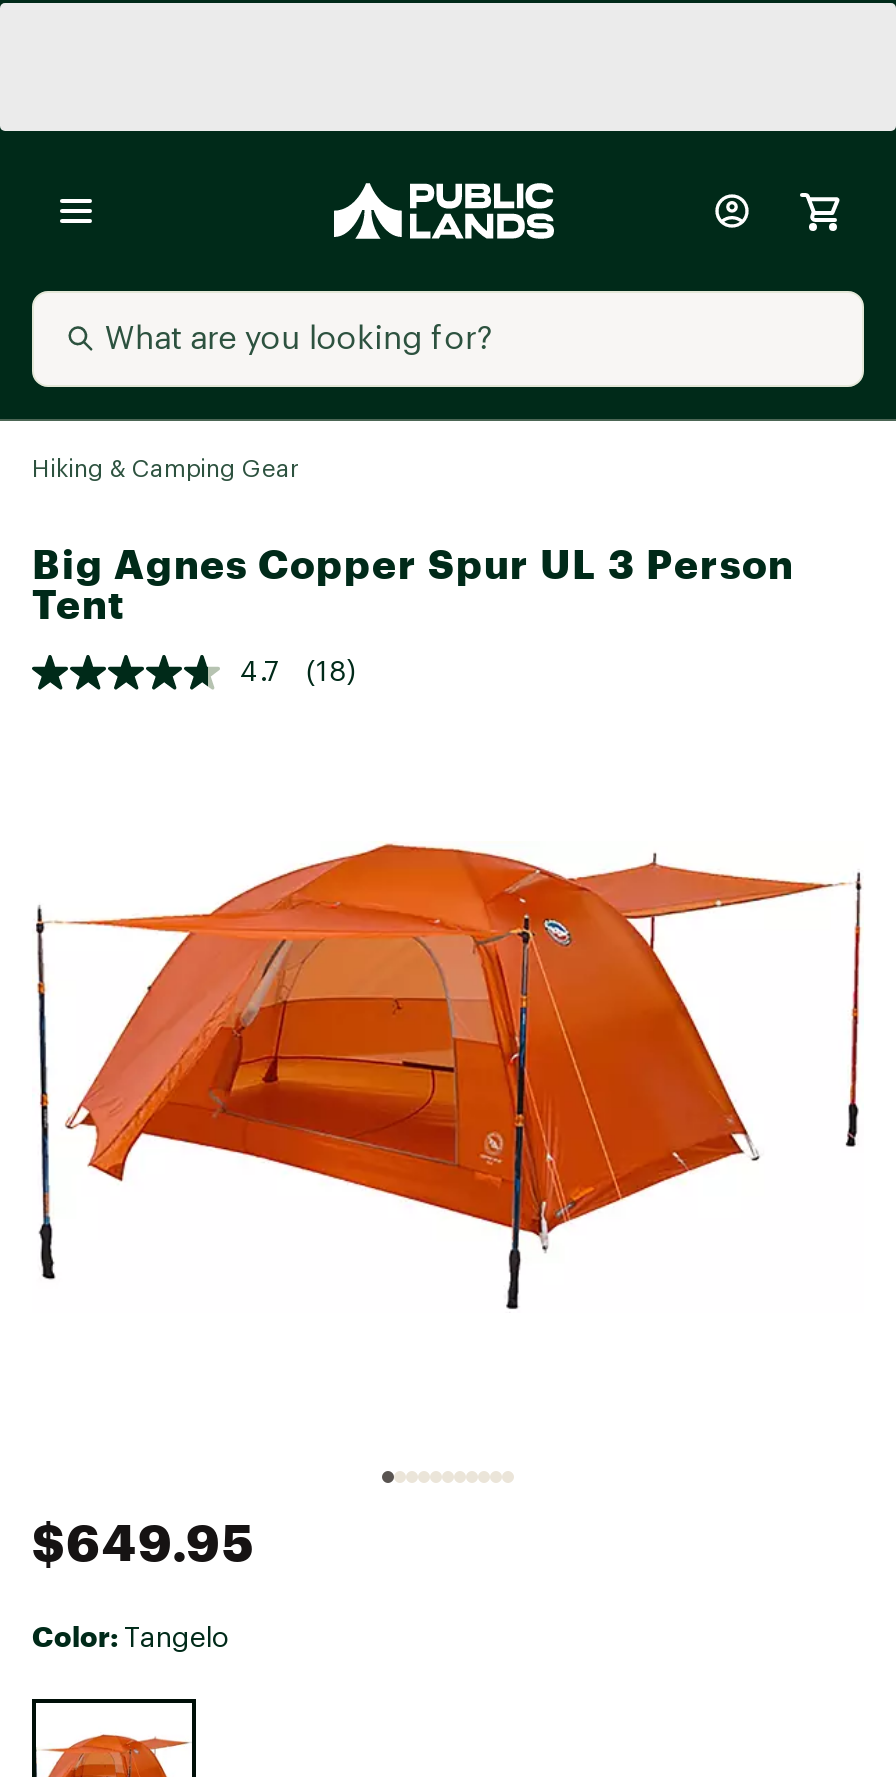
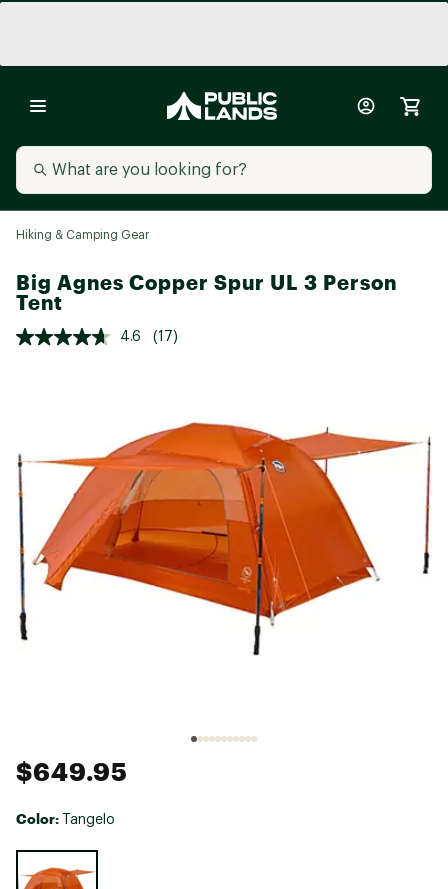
[240,659,282,687] 4.7 -> [120,330,141,344] 4.6
[307,659,357,687] (18) -> [153,330,178,344] (17)

